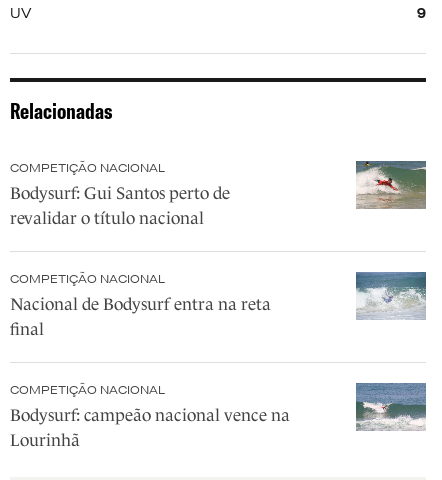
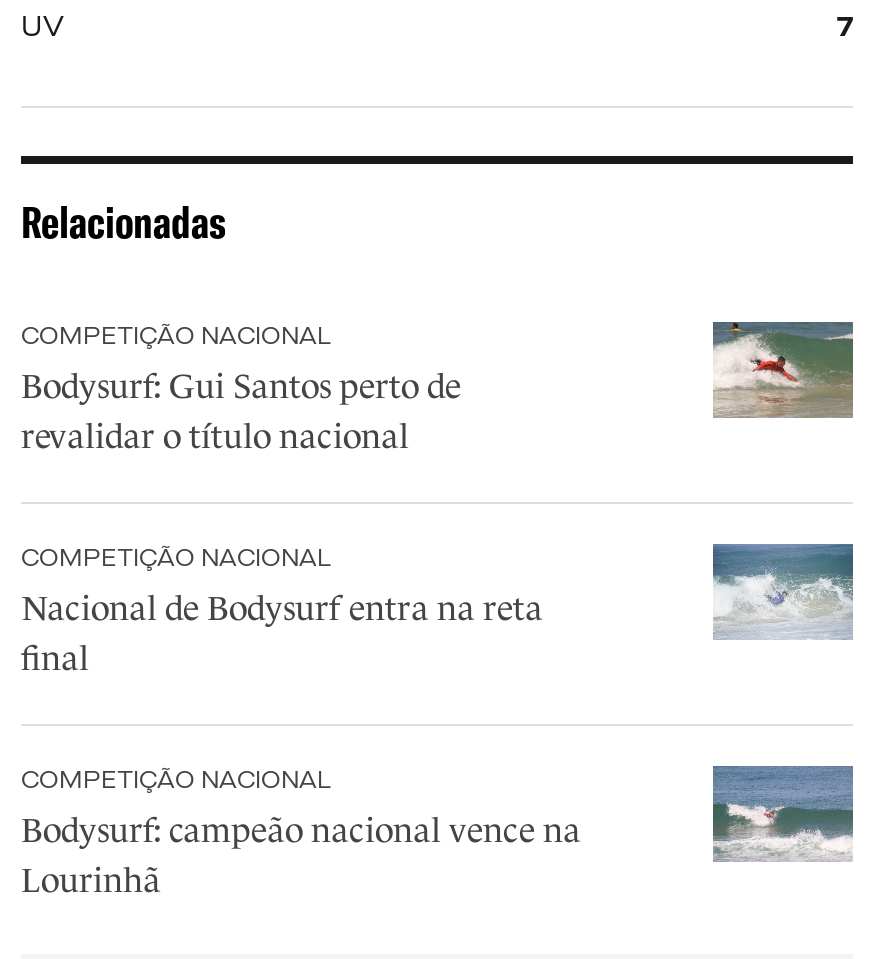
[417,4,426,23] 9 -> [837,9,853,47] 7

